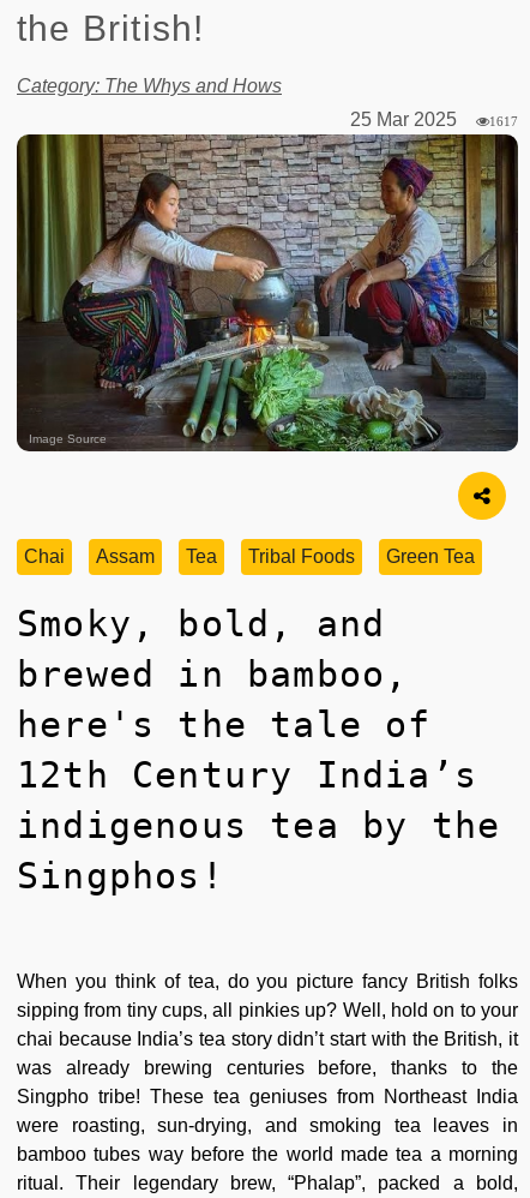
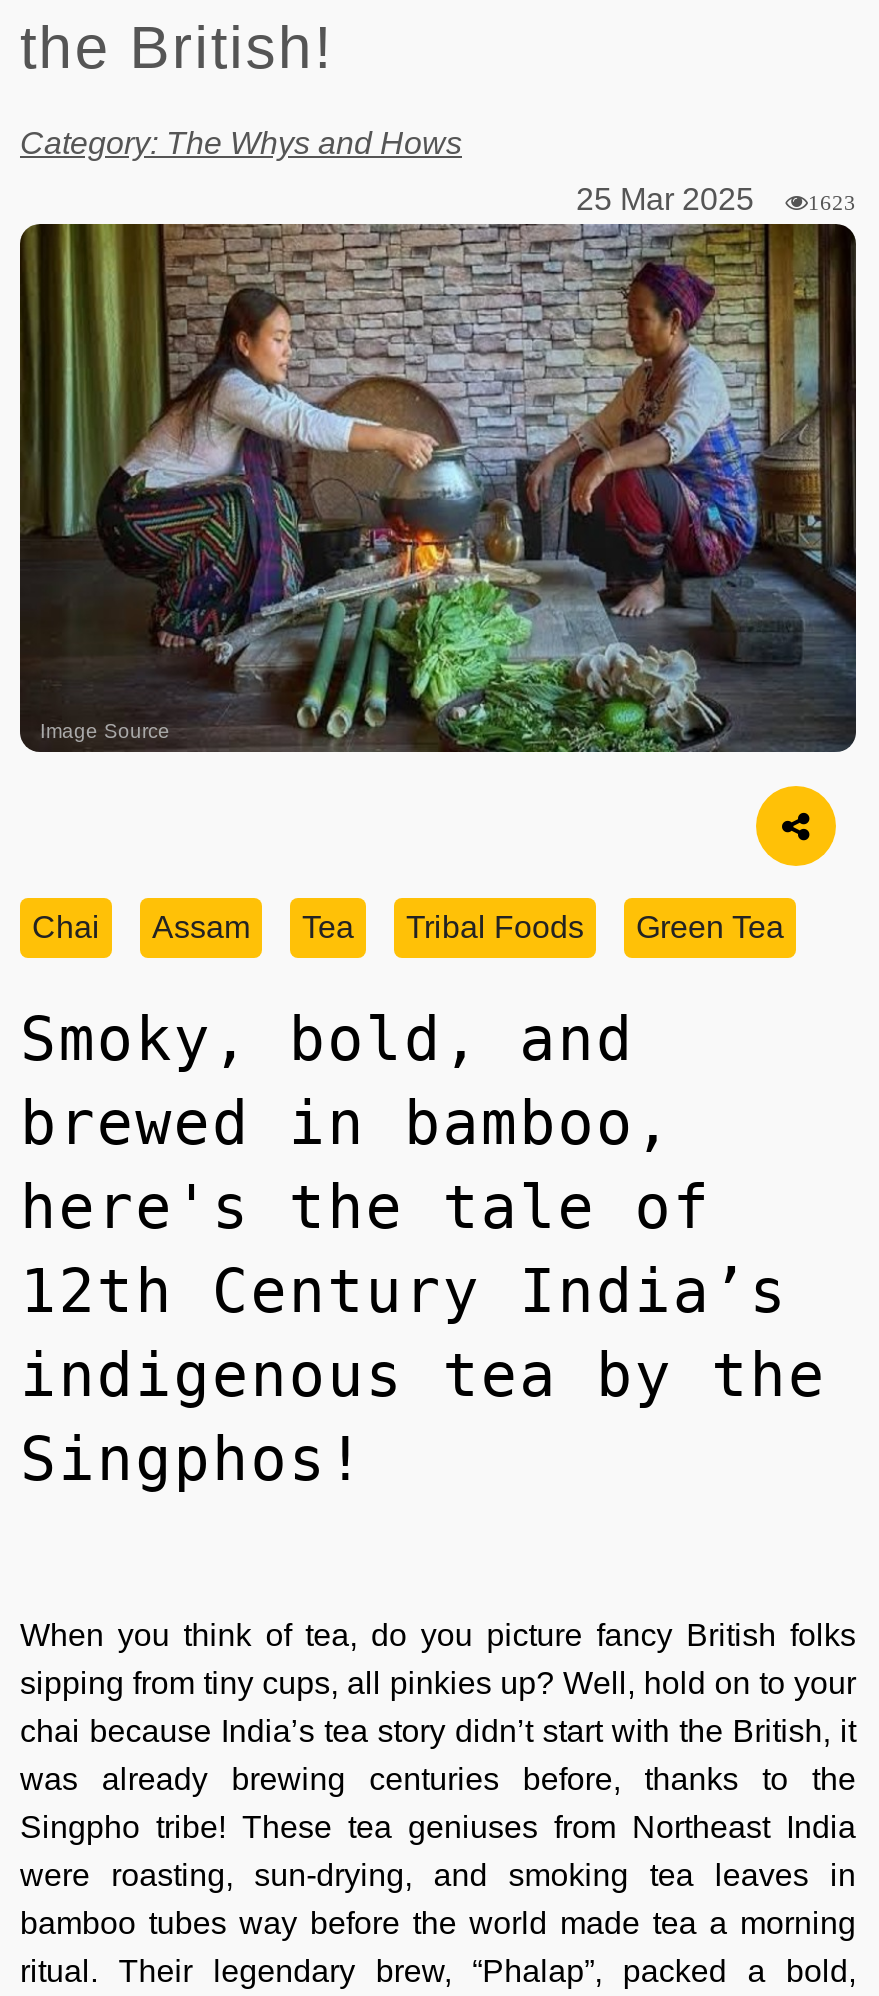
[350,109,518,129] 25 Mar 2025 1617 -> [576,182,856,216] 25 Mar 2025 1623

